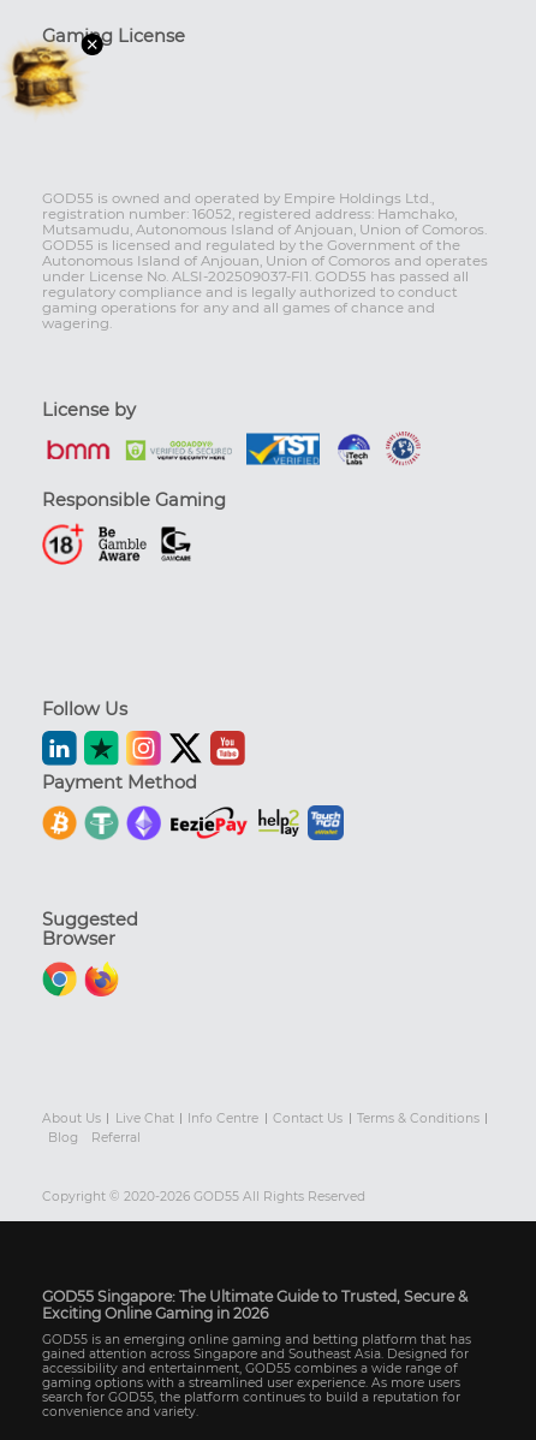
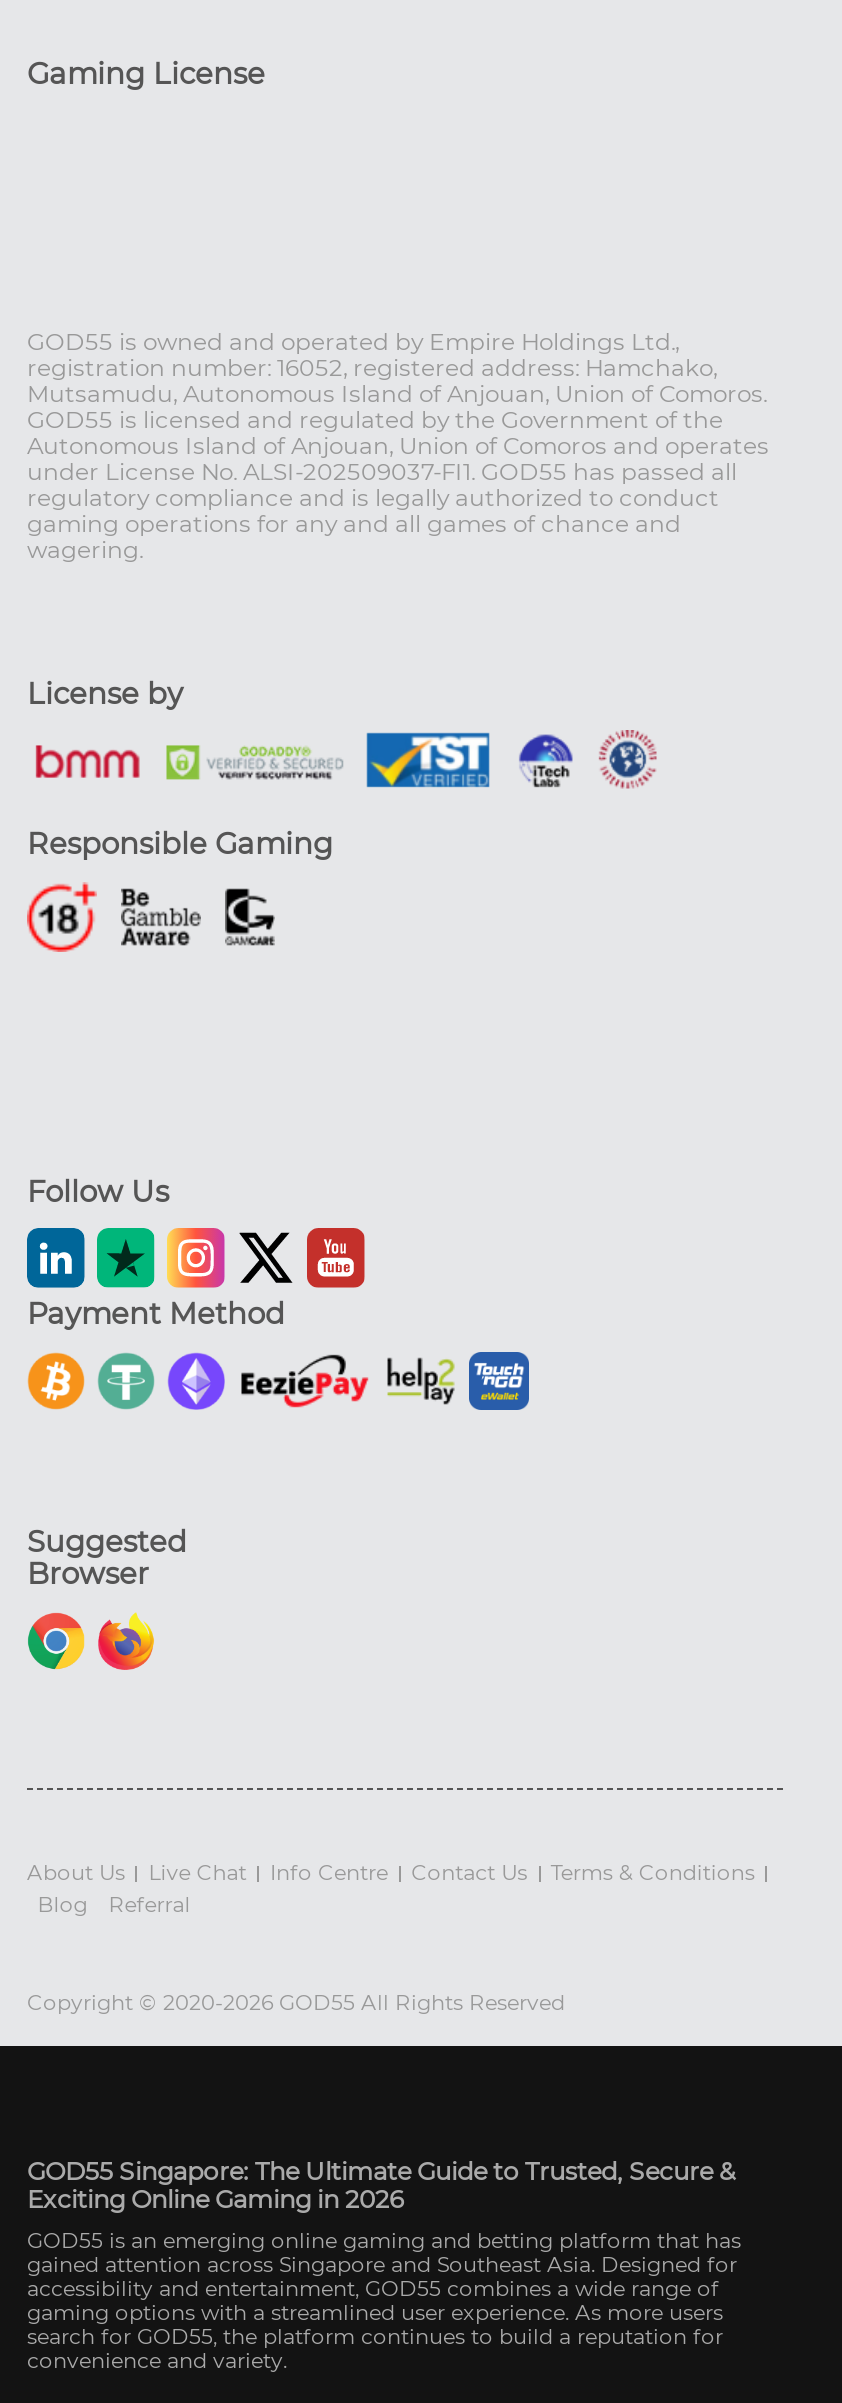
[6,42,102,114] [image] -> none

